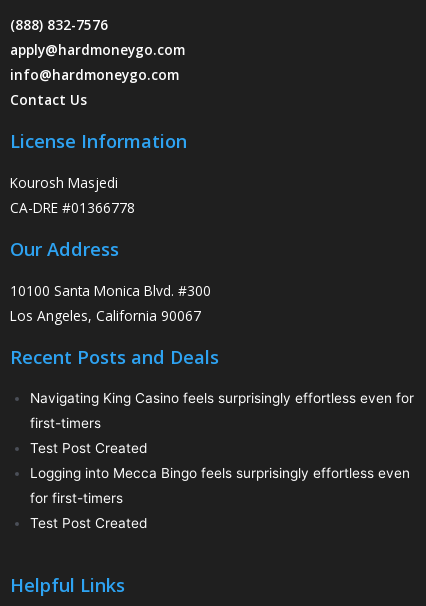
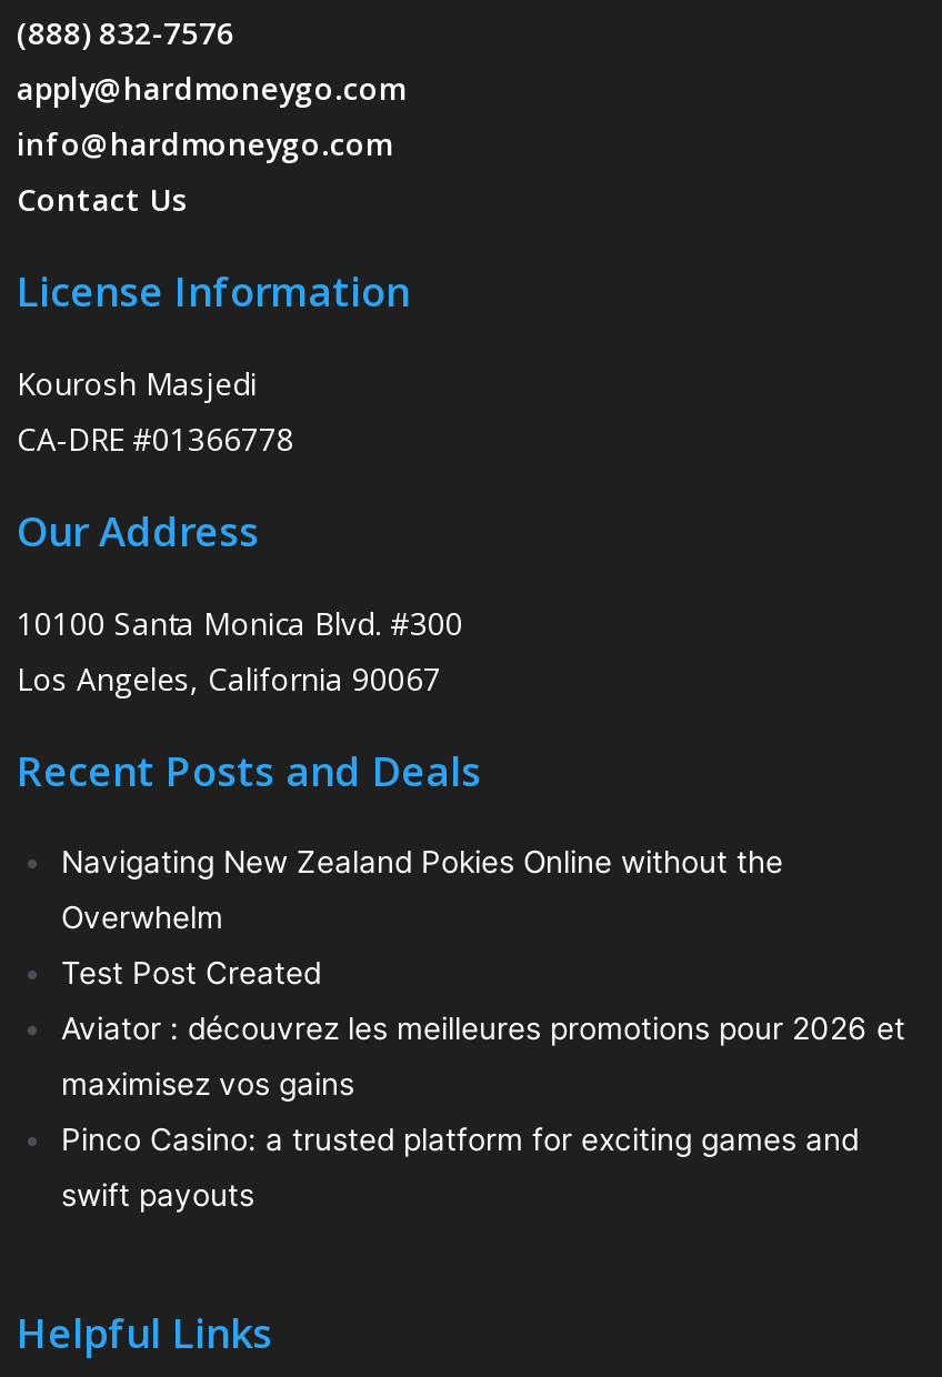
[30,390,414,406] Navigating King Casino feels surprisingly effortless even for -> [61,843,783,879] Navigating New Zealand Pokies Online without the
[30,415,101,431] first-timers -> [61,899,223,934] Overwhelm
[30,465,410,531] Logging into Mecca Bingo feels surprisingly effortless even | for first-timers | Test Post Created -> [61,1010,905,1212] Aviator : découvrez les meilleures promotions pour 2026 et | maximisez vos gains | Pinco Casino: a trusted platform for exciting games and | swift payouts

